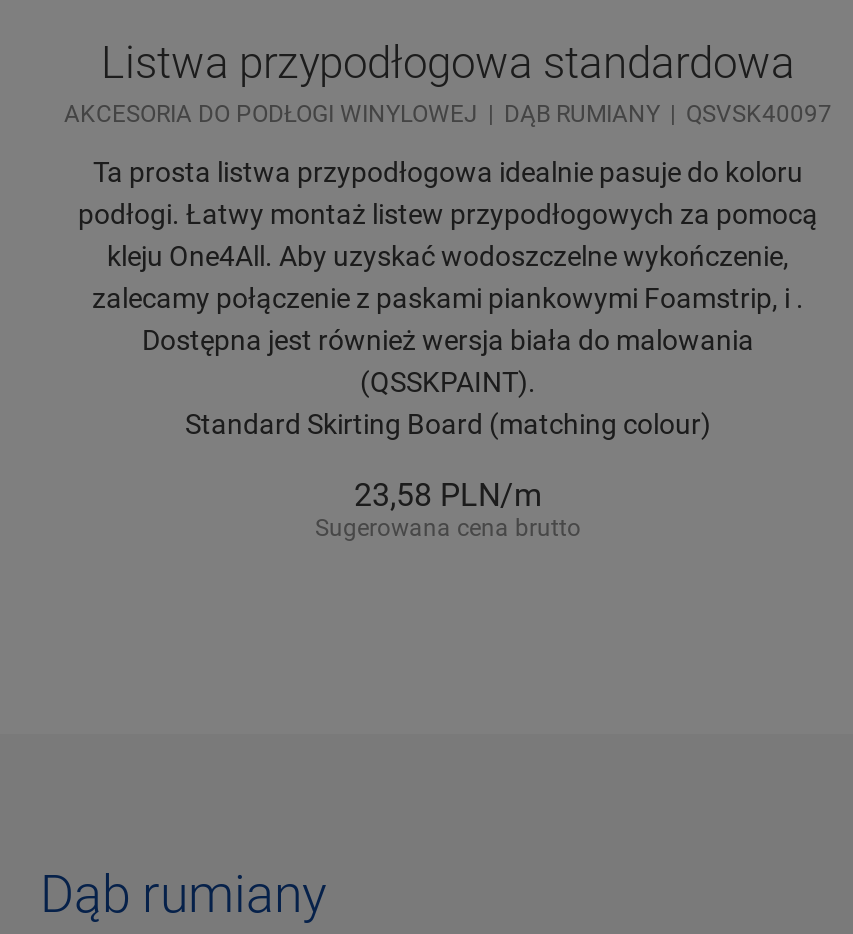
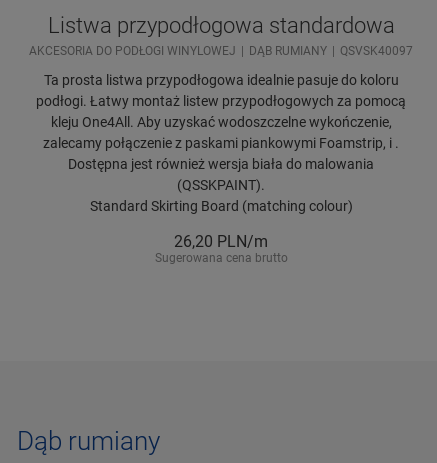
[354,477,542,515] 23,58 PLN/m -> [174,232,268,251] 26,20 PLN/m

